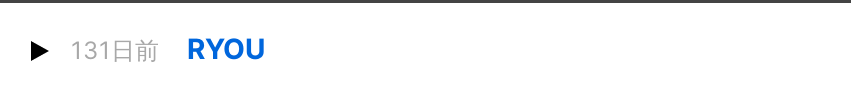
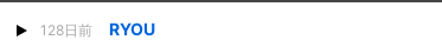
[71,31,265,65] 131日前 RYOU -> [40,19,155,39] 128日前 RYOU

